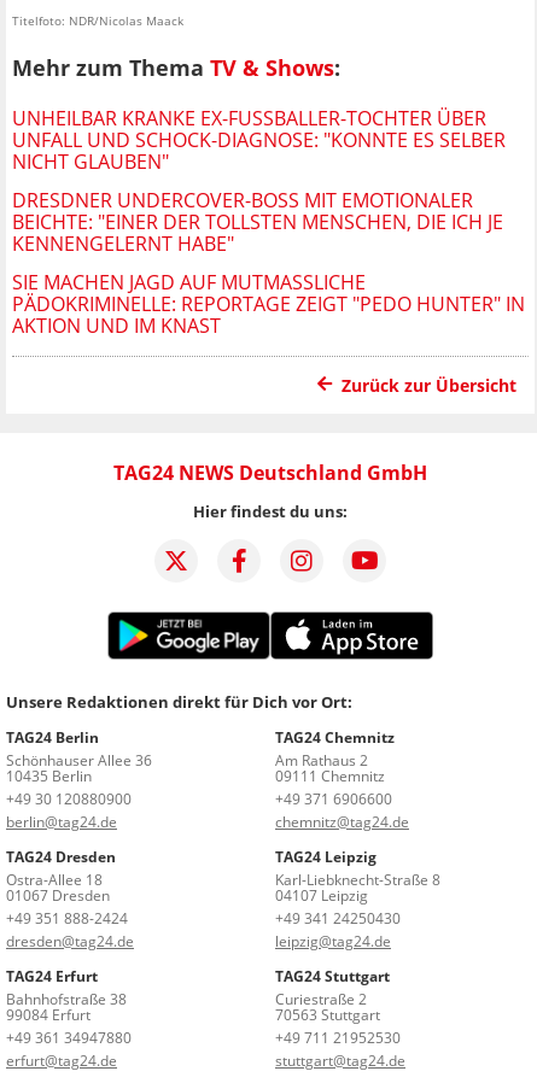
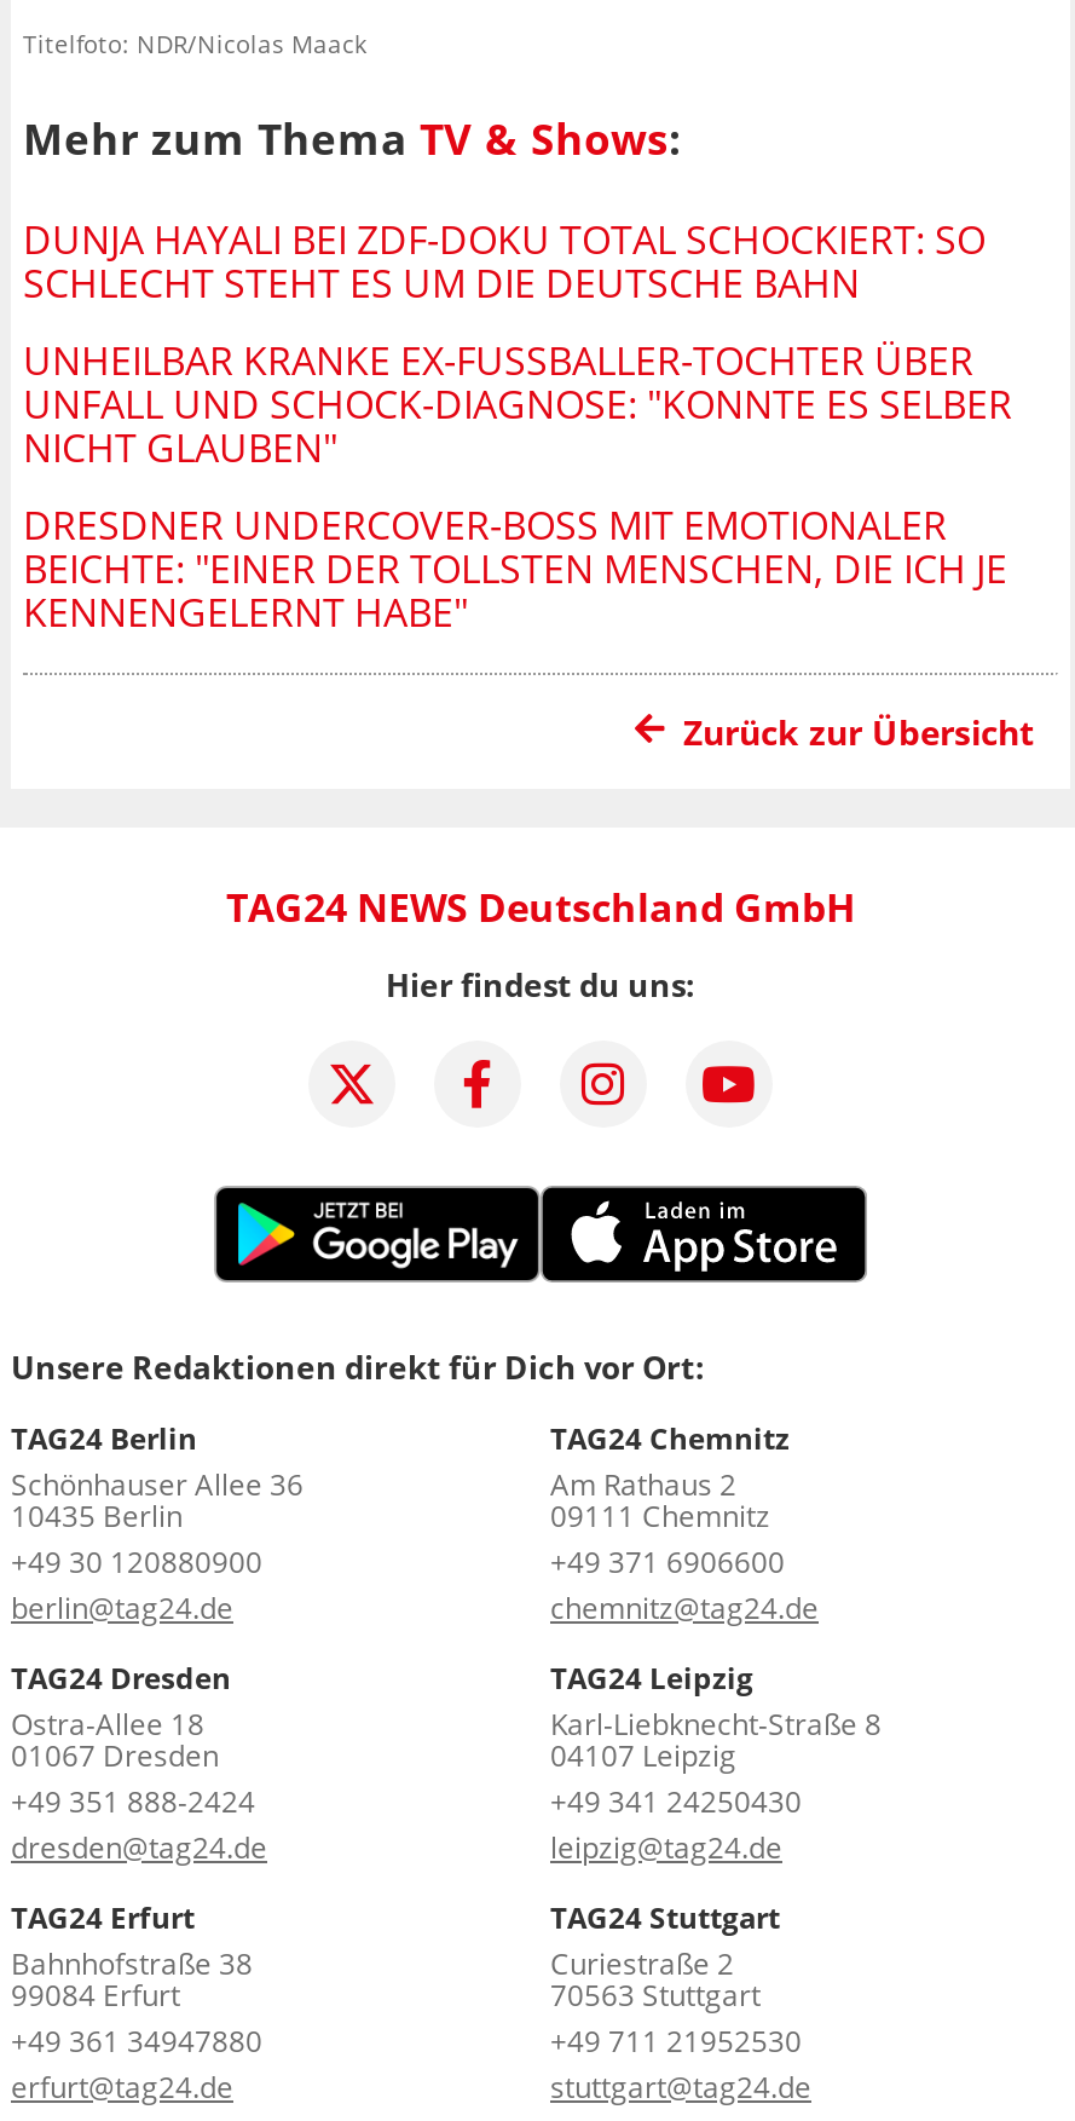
none -> [23,214,986,310] DUNJA HAYALI BEI ZDF-DOKU TOTAL SCHOCKIERT: SO | SCHLECHT STEHT ES UM DIE DEUTSCHE BAHN
moved [12,105,506,257] -> [23,335,1012,640]: UNHEILBAR KRANKE EX-FUSSBALLER-TOCHTER ÜBER U | NFALL UND SCHOCK-DIAGNOSE: "KONNTE ES SELBER N | ICHT GLAUBEN" | DRESDNER UNDERCOVER-BOSS MIT EMOTIONALER | BEICHTE: "EINER DER TOLLSTEN MENSCHEN, DIE ICH JE | KENNENGELERNT HABE"
[12,269,525,339] SIE MACHEN JAGD AUF MUTMASSLICHE P | ÄDOKRIMINELLE: REPORTAGE ZEIGT "PEDO HUNTER" IN A | KTION UND IM KNAST -> none

